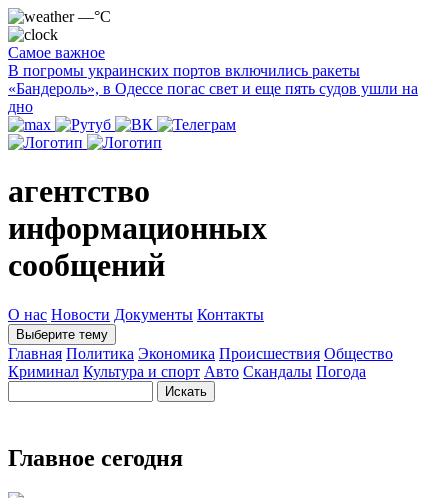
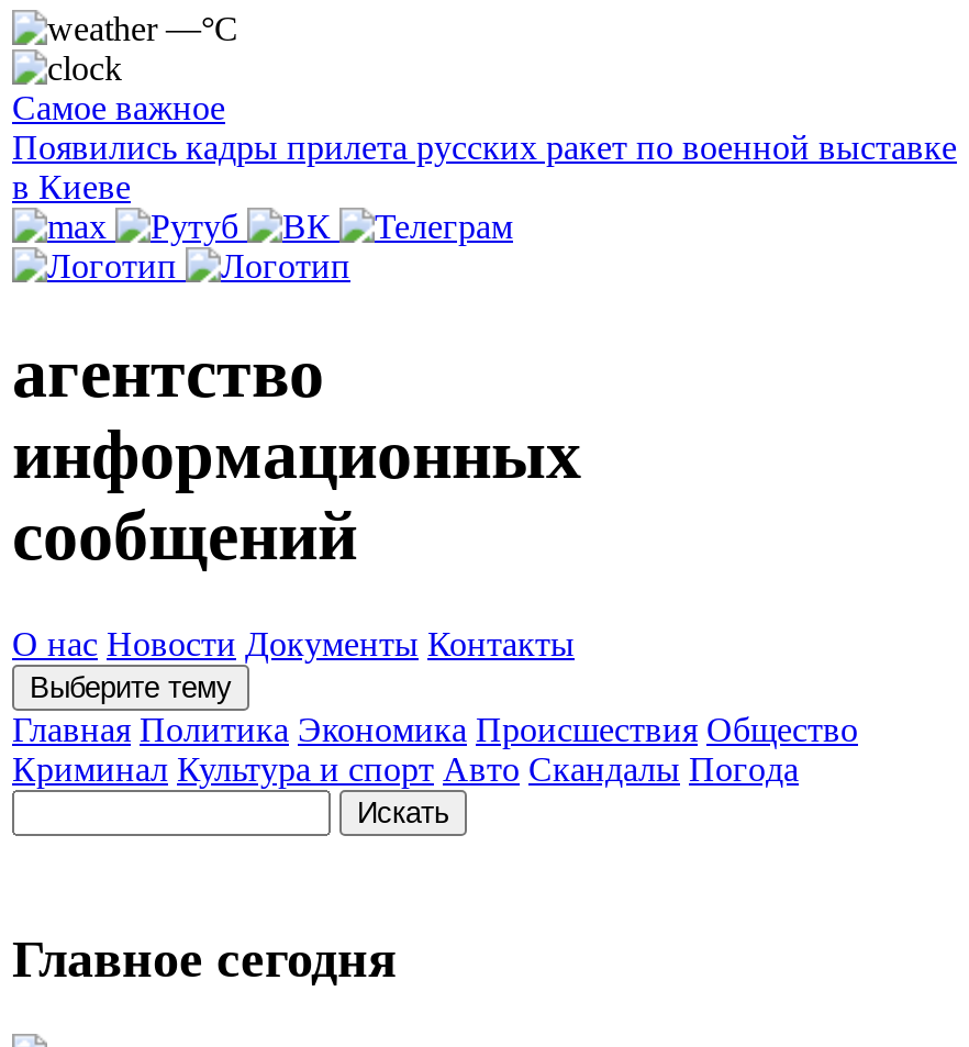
[8,62,418,115] В погромы украинских портов включились ракеты | «Бандероль», в Одессе погас свет и еще пять судов ушли на | дно -> [12,129,957,205] Появились кадры прилета русских ракет по военной выставке | в Киеве

